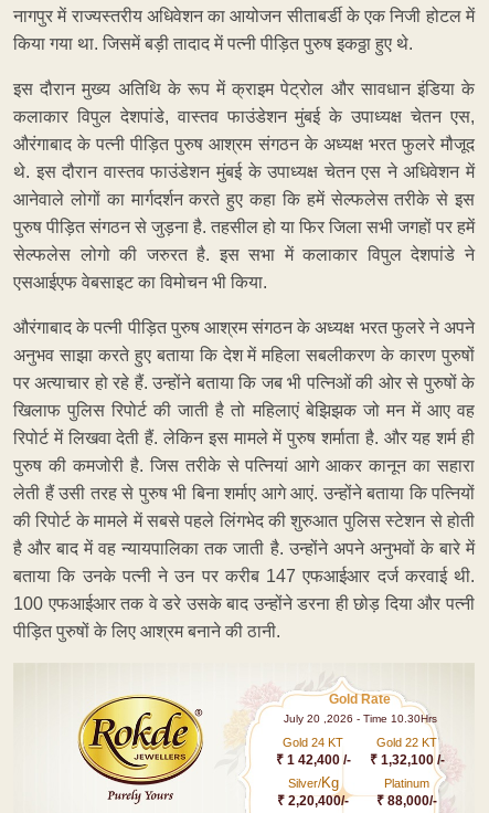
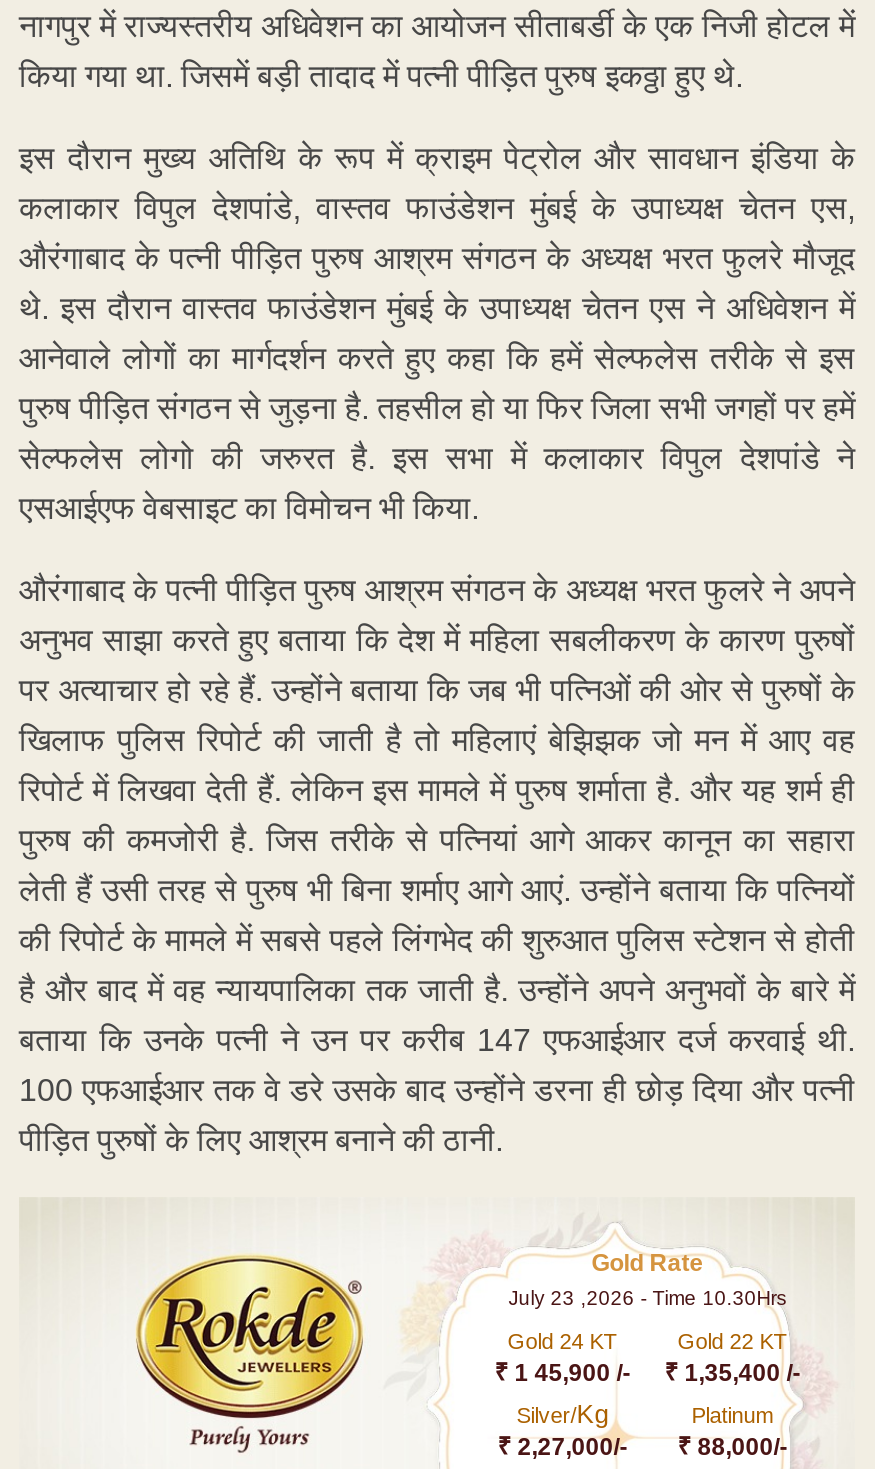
[283,712,437,725] July 20 ,2026 - Time 10.30Hrs -> [508,1287,786,1309] July 23 ,2026 - Time 10.30Hrs
[276,752,351,768] ₹ 1 42,400 /- -> [494,1359,630,1387] ₹ 1 45,900 /-
[369,752,445,768] ₹ 1,32,100 /- -> [664,1359,800,1387] ₹ 1,35,400 /-
[277,793,437,808] ₹ 2,20,400/- ₹ 88,000/- -> [497,1433,787,1461] ₹ 2,27,000/- ₹ 88,000/-

